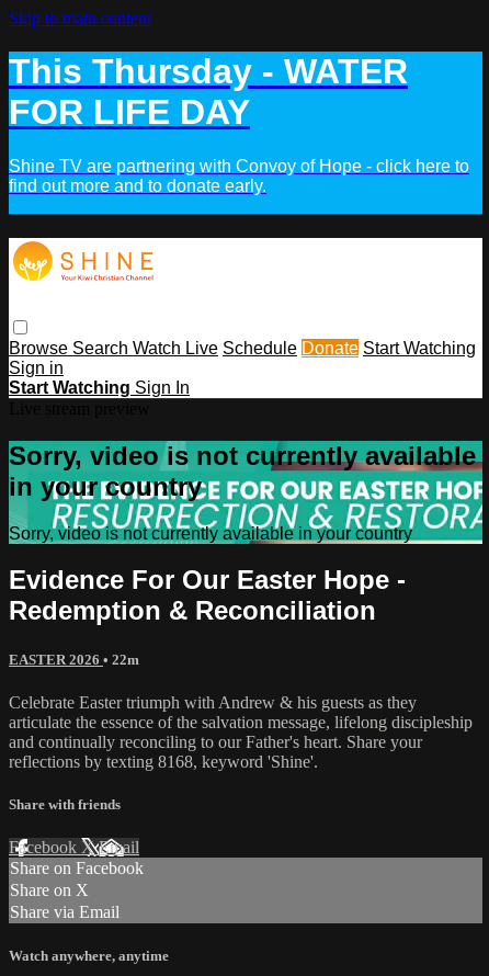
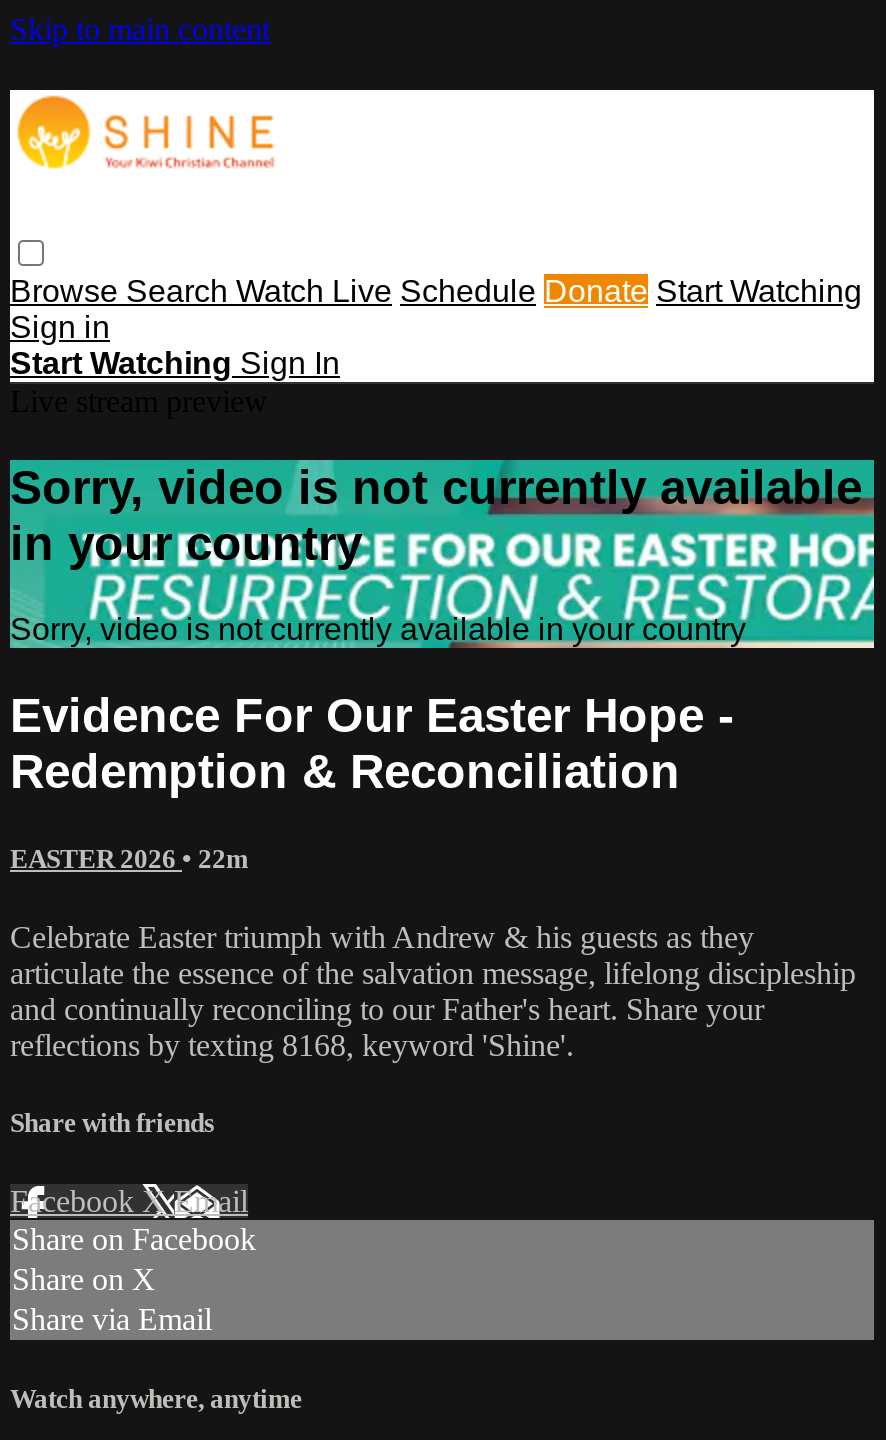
[9,52,469,195] This Thursday - WATER | FOR LIFE DAY | Shine TV are partnering with Convoy of Hope - click here to | find out more and to donate early. -> none

